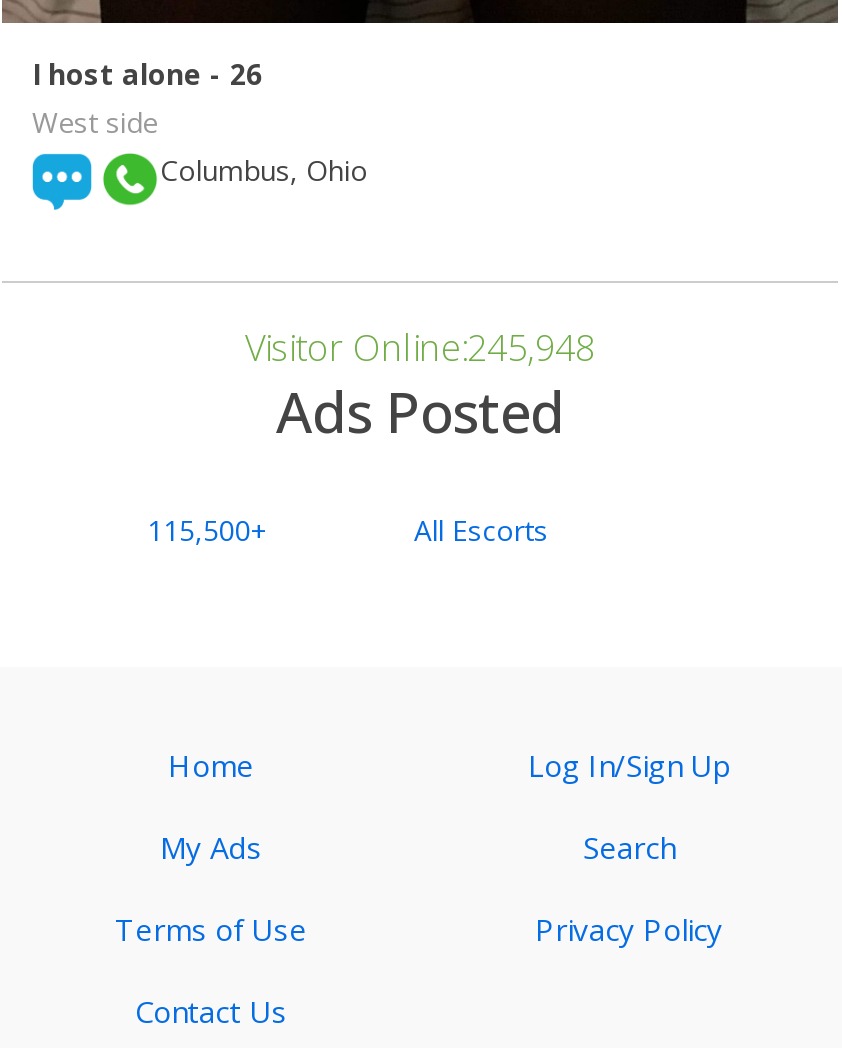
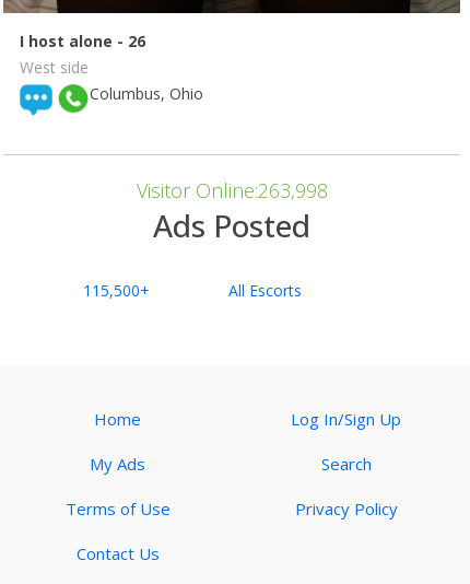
[245,323,595,371] Visitor Online:245,948 -> [136,177,327,203] Visitor Online:263,998

